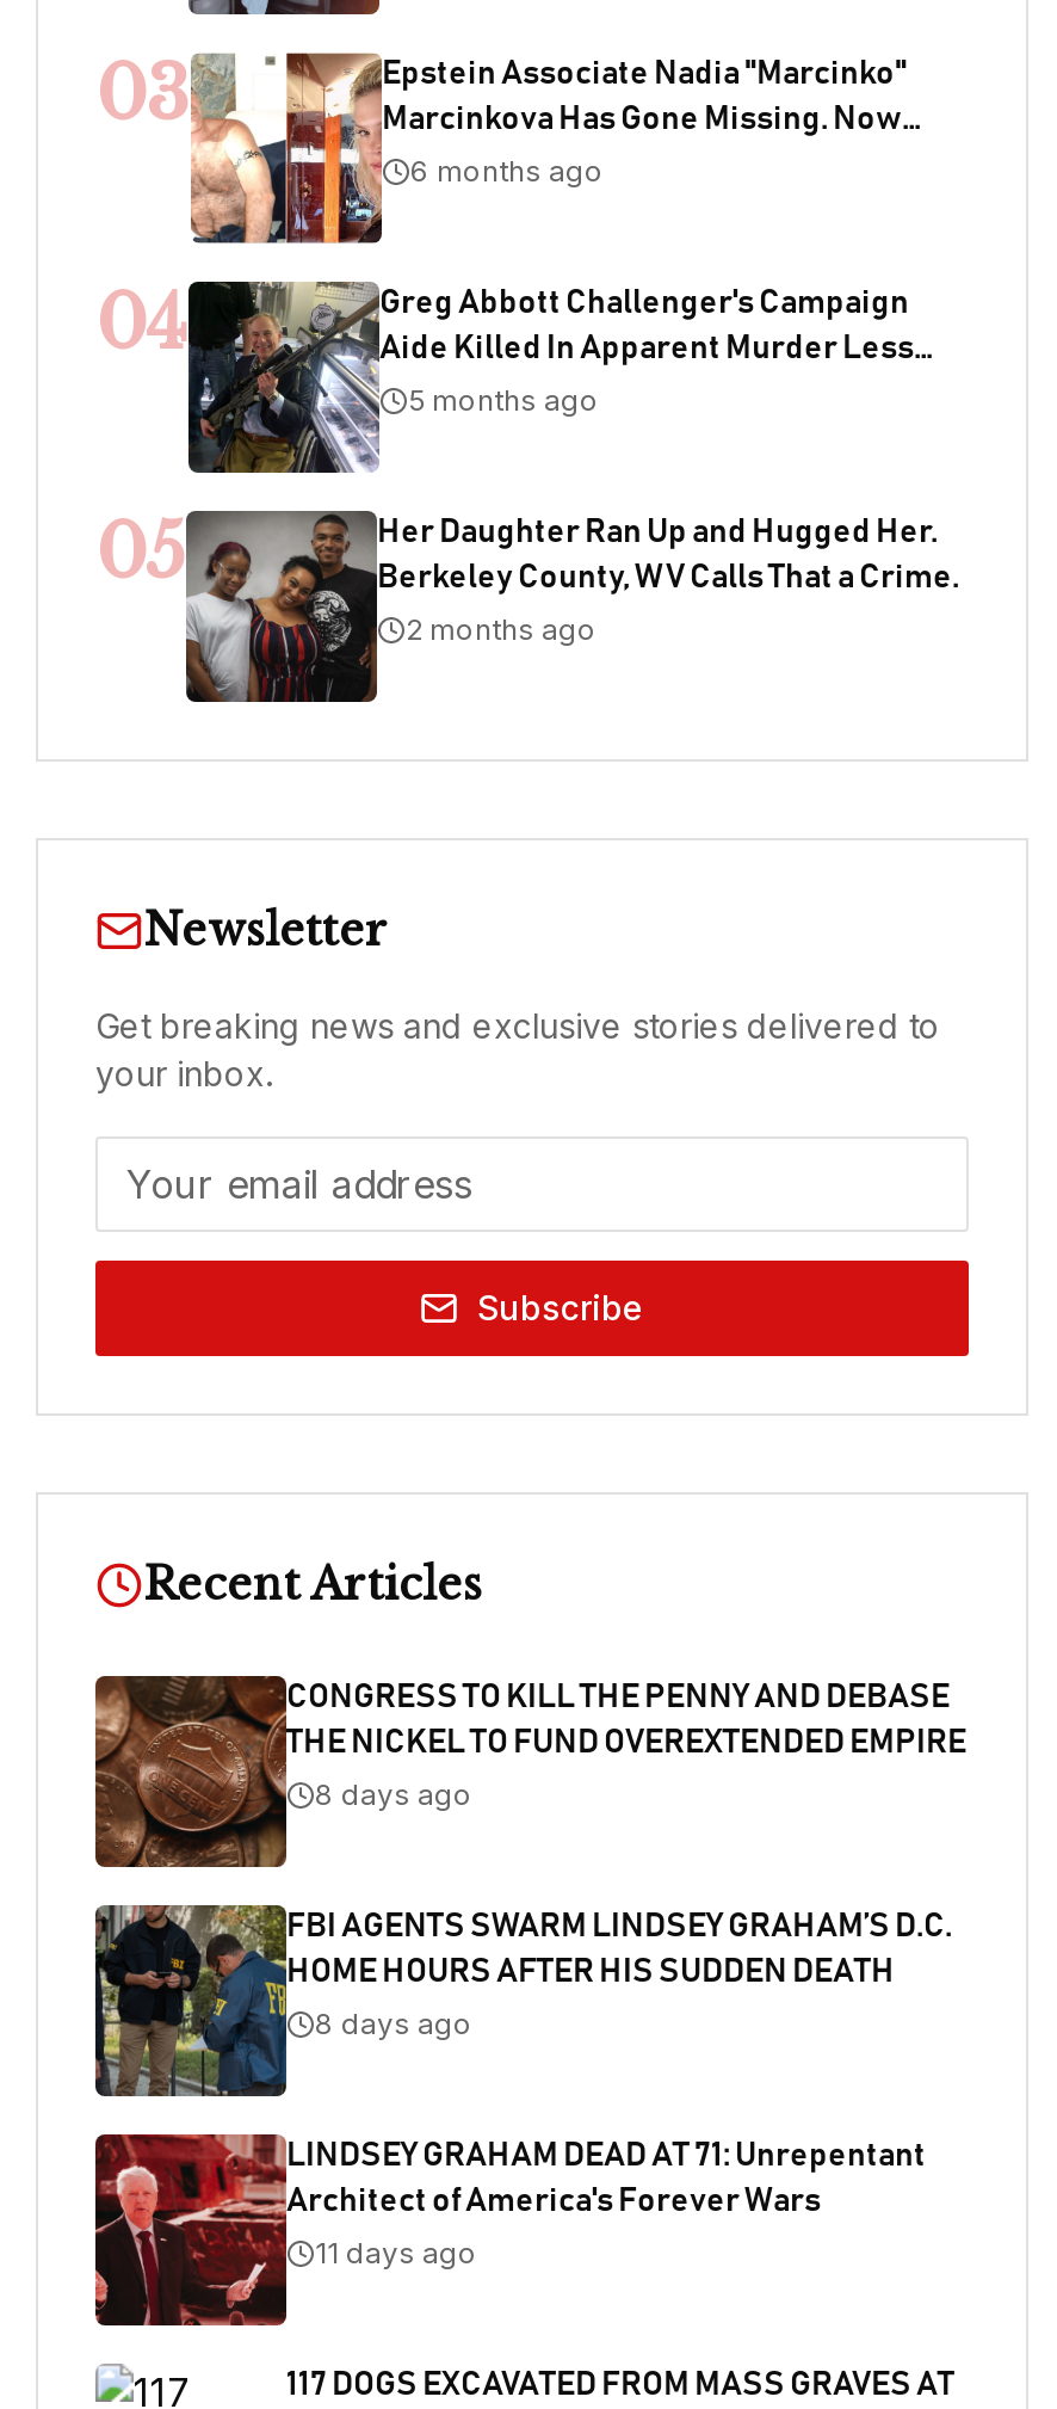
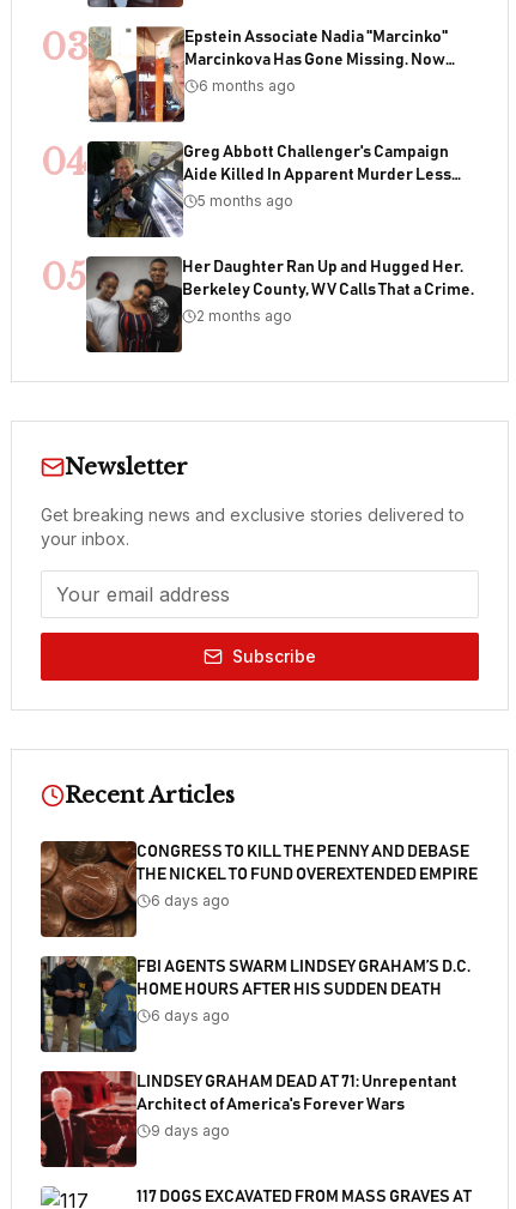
[315,1776,472,1812] 8 days ago -> [151,891,230,909] 6 days ago
[315,2006,472,2041] 8 days ago -> [151,1007,230,1024] 6 days ago
[315,2235,477,2271] 11 days ago -> [151,1122,230,1140] 9 days ago

